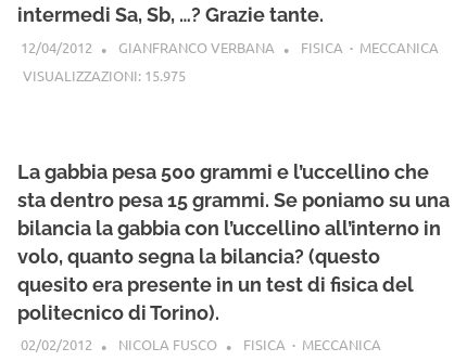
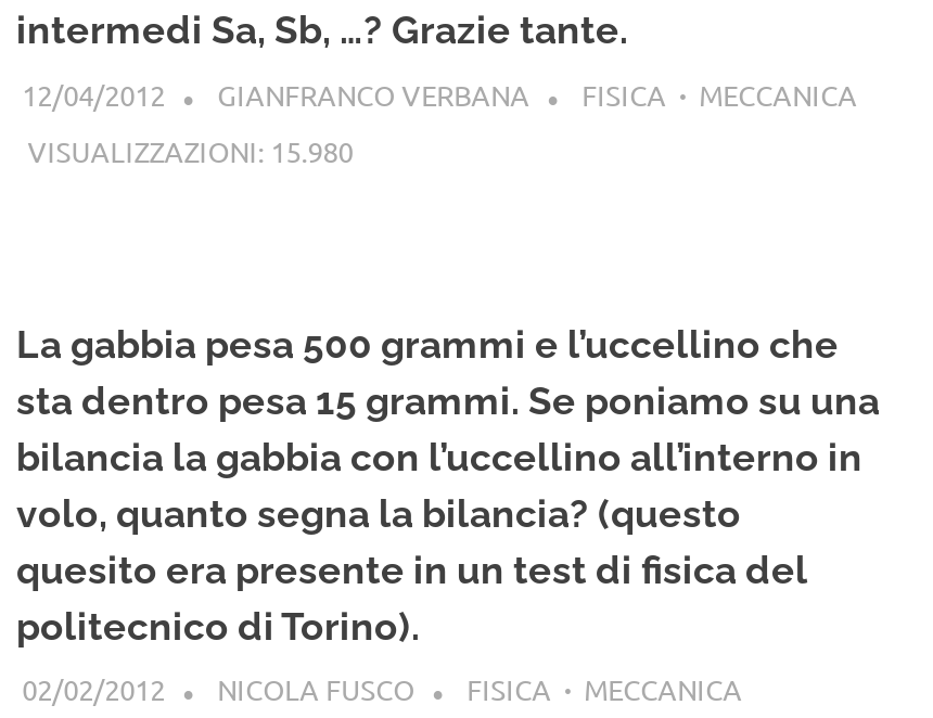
[23,66,186,84] VISUALIZZAZIONI: 15.975 -> [28,131,353,168] VISUALIZZAZIONI: 15.980

